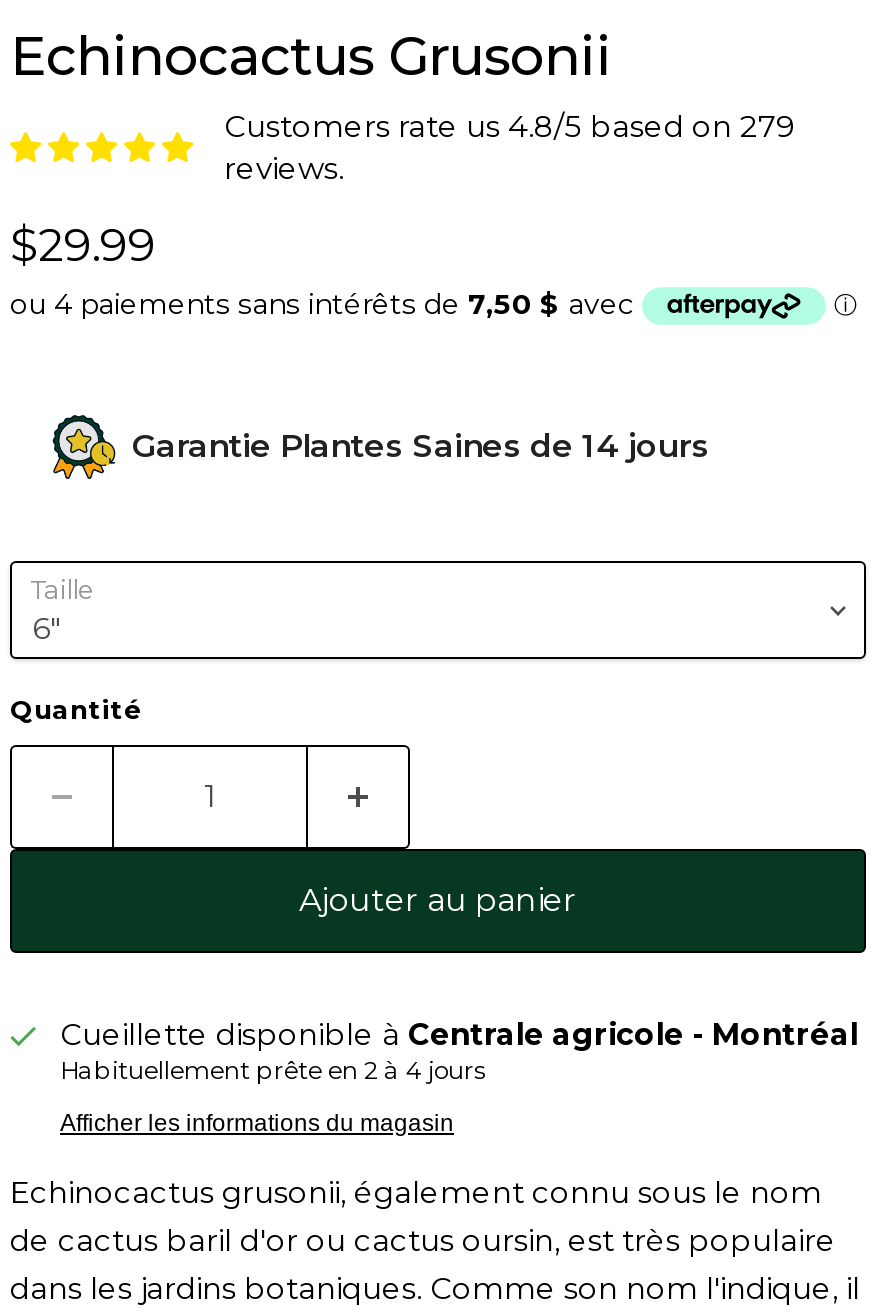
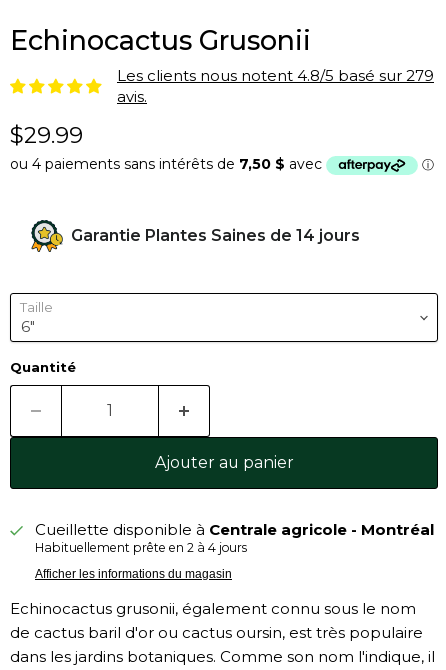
[224,107,796,187] Customers rate us 4.8/5 based on 279 | reviews. -> [117,66,434,106] Les clients nous notent 4.8/5 basé sur 279 | avis.

